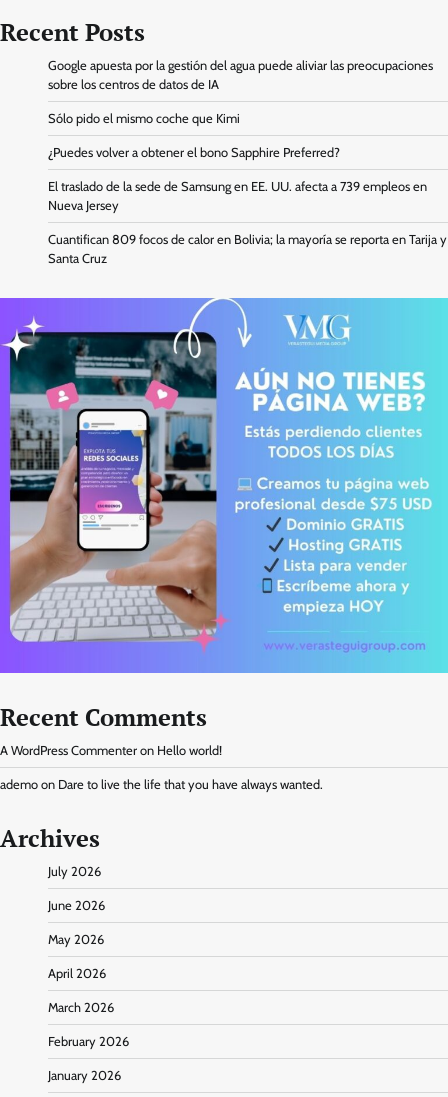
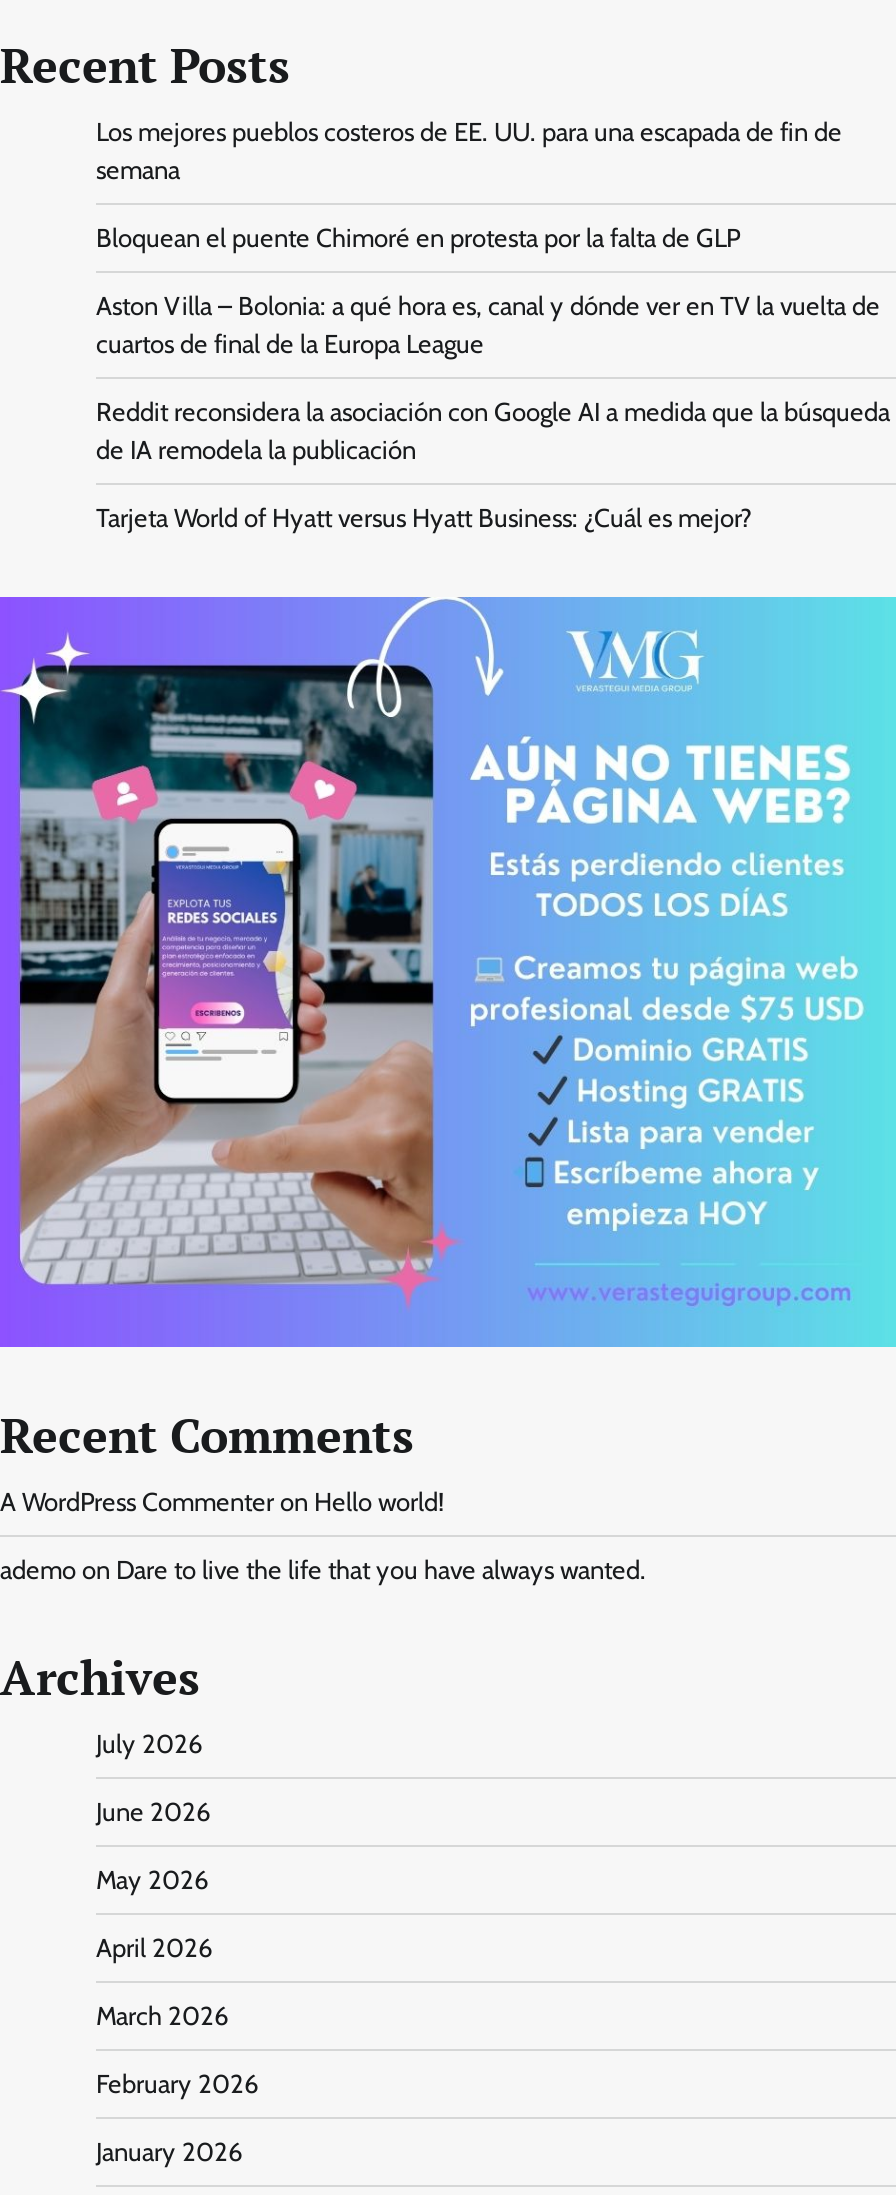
[48,58,433,92] Google apuesta por la gestión del agua puede aliviar las preocupaciones | sobre los centros de datos de IA -> [96,116,842,184] Los mejores pueblos costeros de EE. UU. para una escapada de fin de | semana
[48,111,240,126] Sólo pido el mismo coche que Kimi -> [96,222,740,252] Bloquean el puente Chimoré en protesta por la falta de GLP
[48,145,340,160] ¿Puedes volver a obtener el bono Sapphire Preferred? -> [96,290,880,358] Aston Villa – Bolonia: a qué hora es, canal y dónde ver en TV la vuelta de | cuartos de final de la Europa League
[48,179,427,213] El traslado de la sede de Samsung en EE. UU. afecta a 739 empleos en | Nueva Jersey -> [96,396,890,464] Reddit reconsidera la asociación con Google AI a medida que la búsqueda | de IA remodela la publicación
[48,232,447,266] Cuantifican 809 focos de calor en Bolivia; la mayoría se reporta en Tarija y | Santa Cruz -> [96,502,752,532] Tarjeta World of Hyatt versus Hyatt Business: ¿Cuál es mejor?

